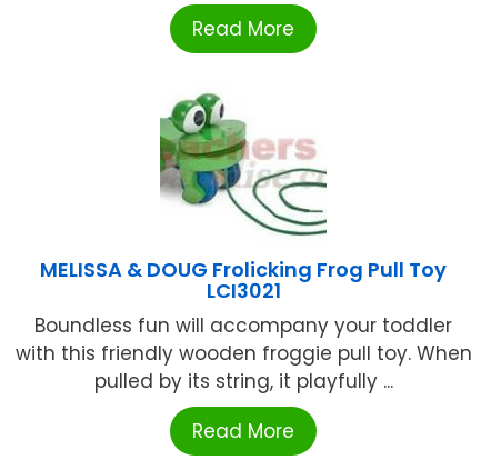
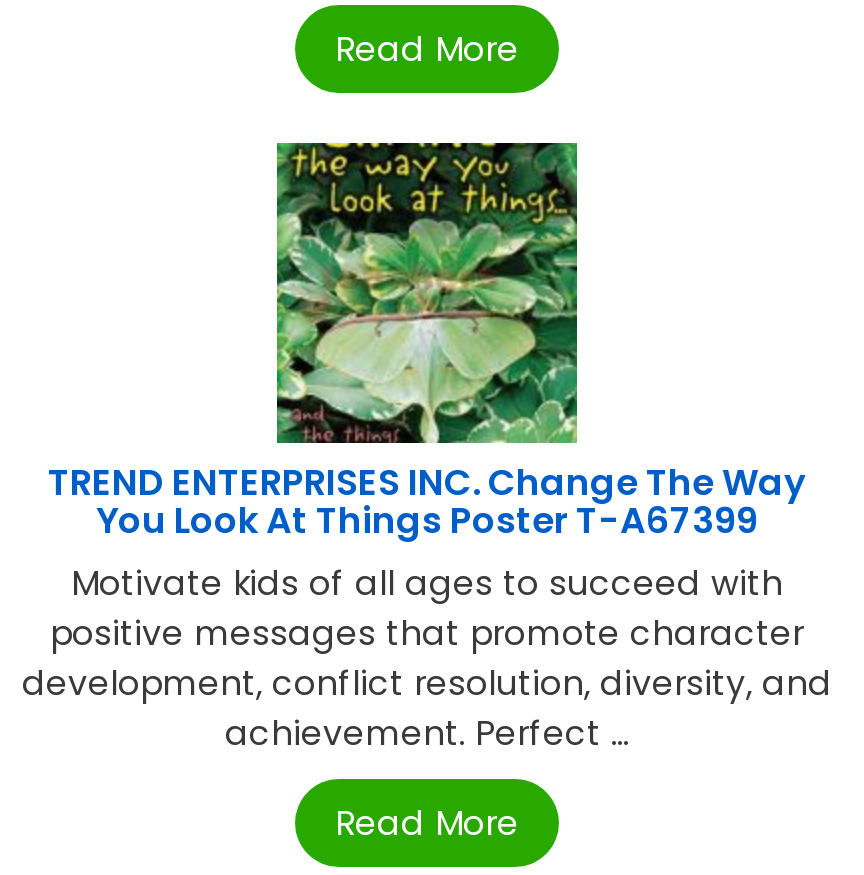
[15,81,472,395] [image] | MELISSA & DOUG Frolicking Frog Pull Toy | LCI3021 | Boundless fun will accompany your toddler | with this friendly wooden froggie pull toy. When | pulled by its string, it playfully ... -> [22,141,832,758] [image] | TREND ENTERPRISES INC. Change The Way | You Look At Things Poster T-A67399 | Motivate kids of all ages to succeed with | positive messages that promote character | development, conflict resolution, diversity, and | achievement. Perfect ...

